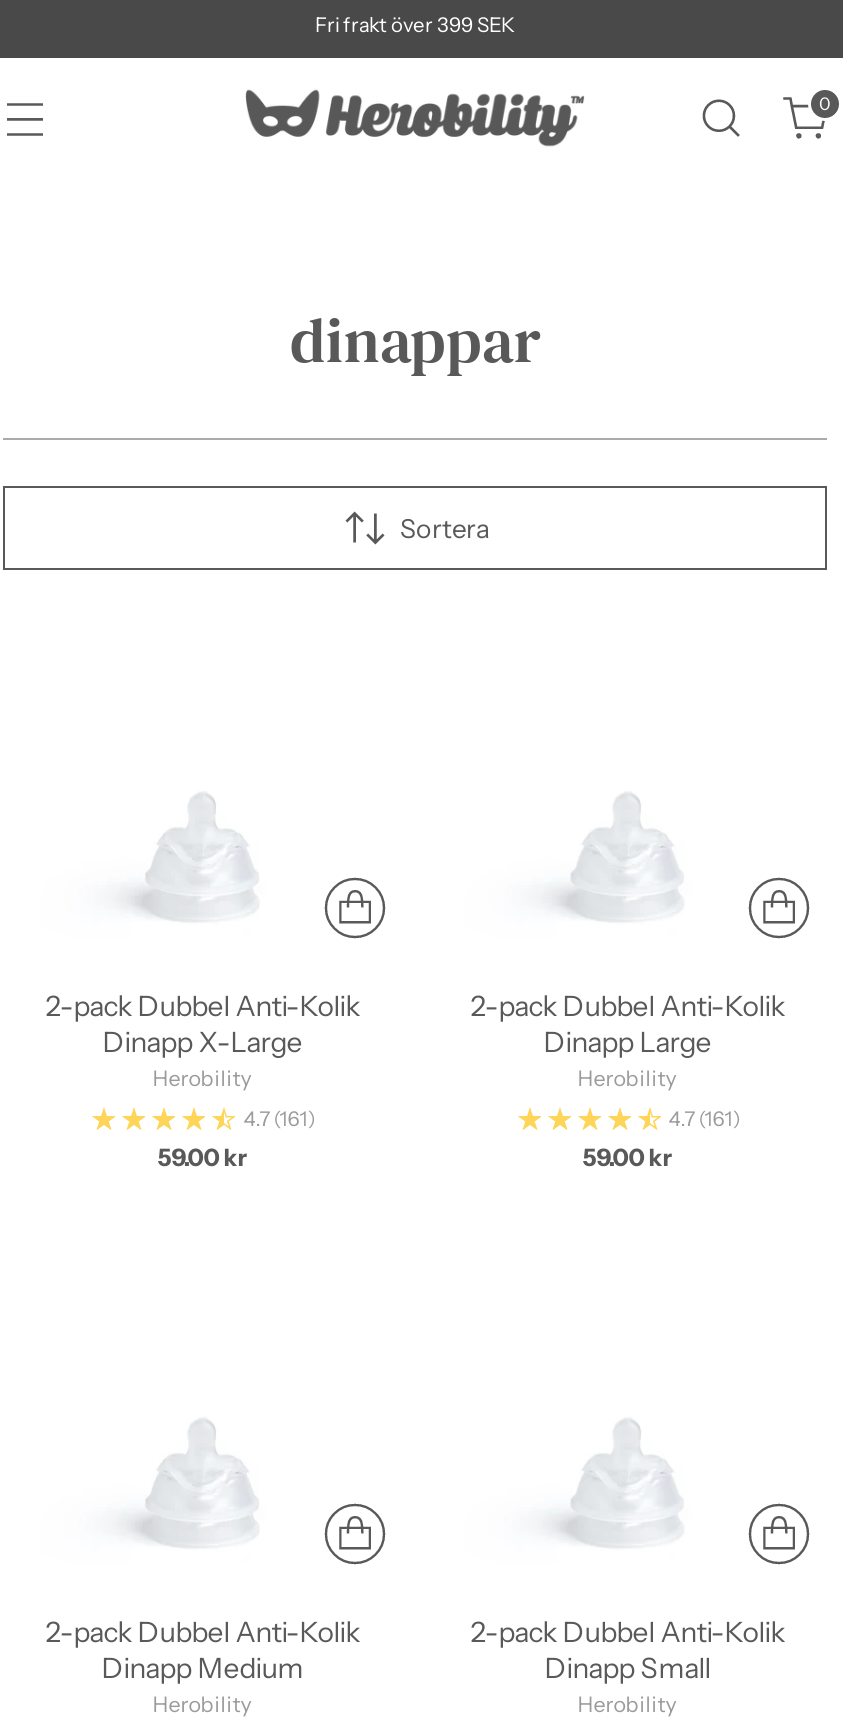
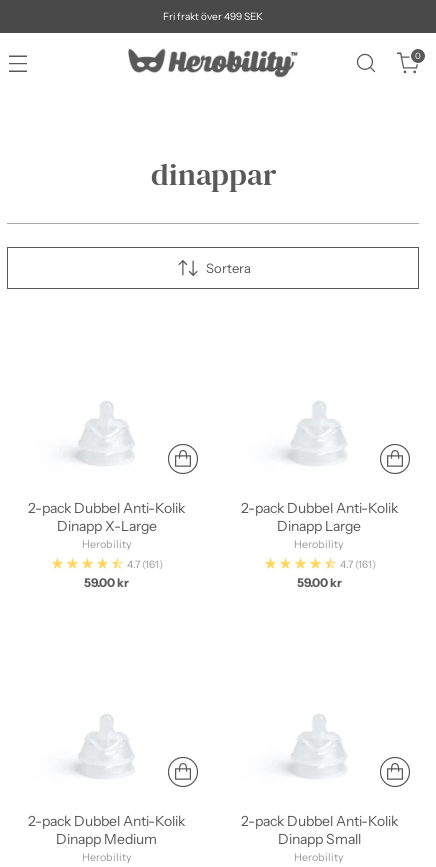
[315,11,515,37] Fri frakt över 399 SEK -> [163,9,263,22] Fri frakt över 499 SEK

